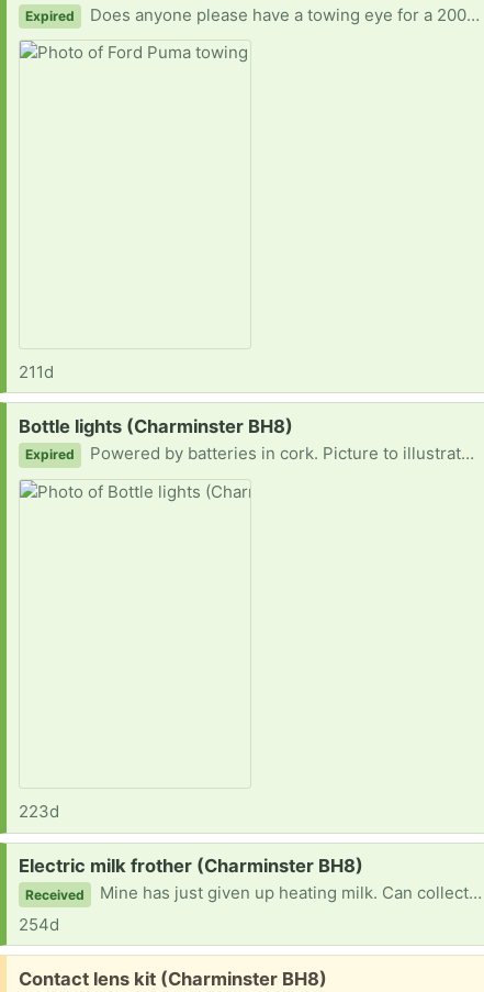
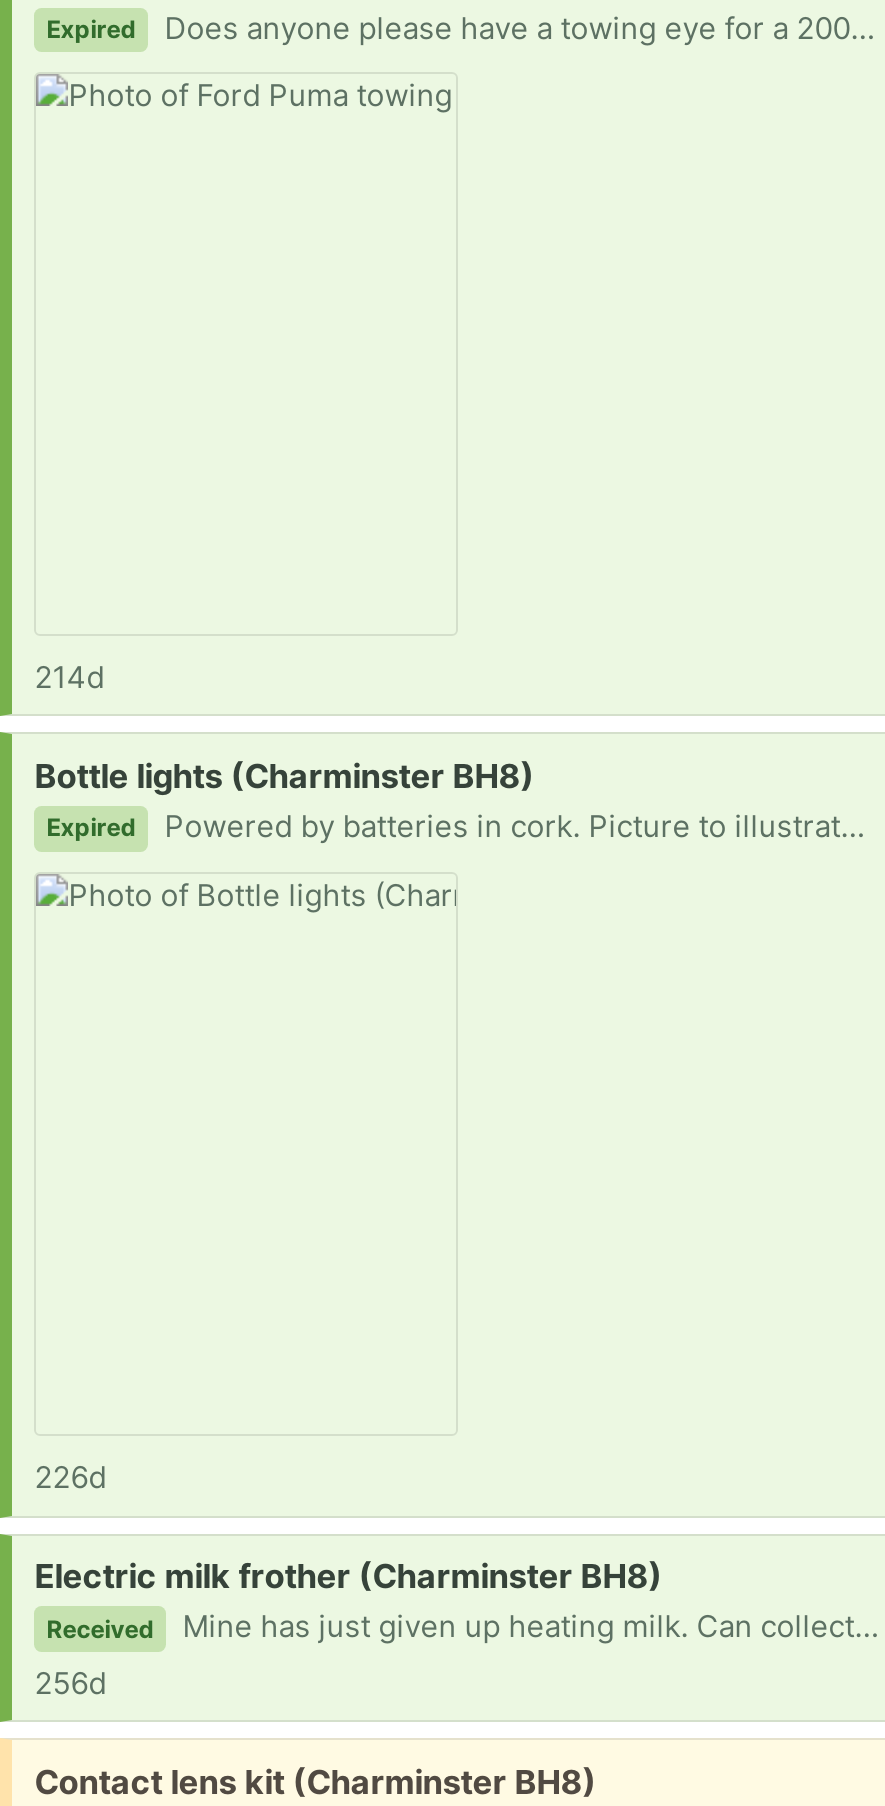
[19,361,54,382] 211d -> [34,658,104,696] 214d
[19,801,59,822] 223d -> [34,1458,106,1496] 226d
[19,914,59,935] 254d -> [34,1664,106,1702] 256d

